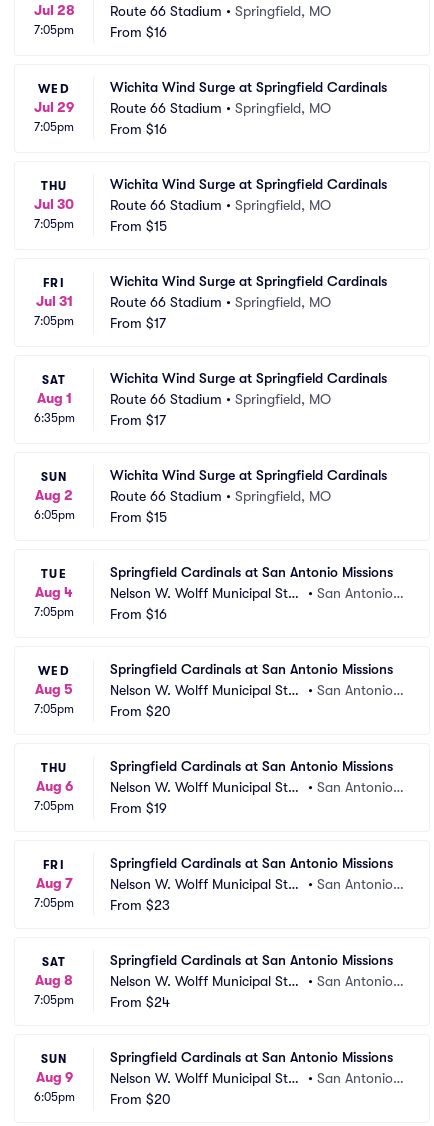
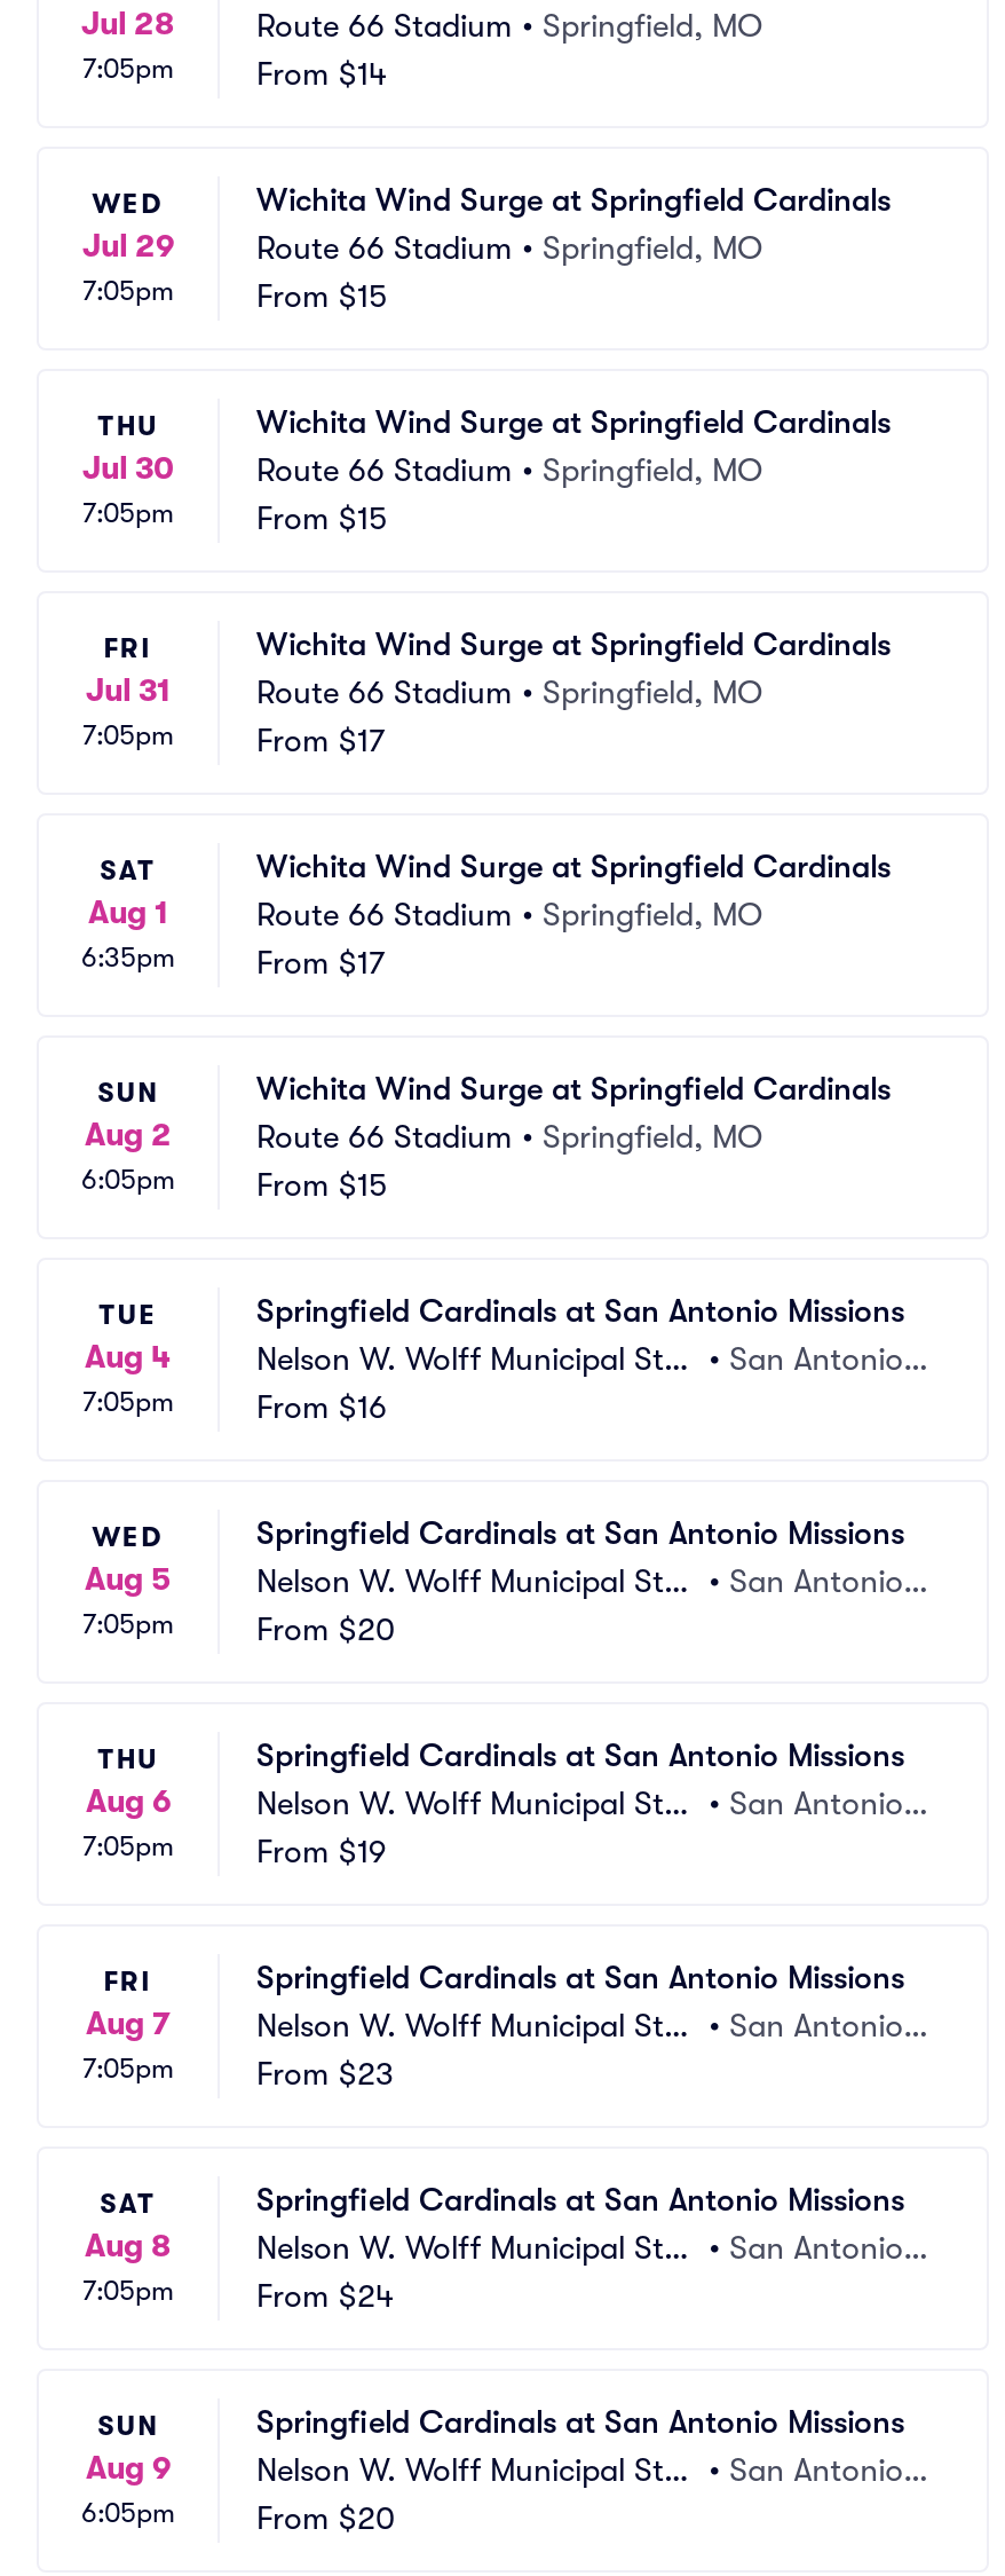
[110,24,167,40] From $16 -> [256,55,387,92] From $14
[110,121,167,137] From $16 -> [256,277,387,314] From $15

